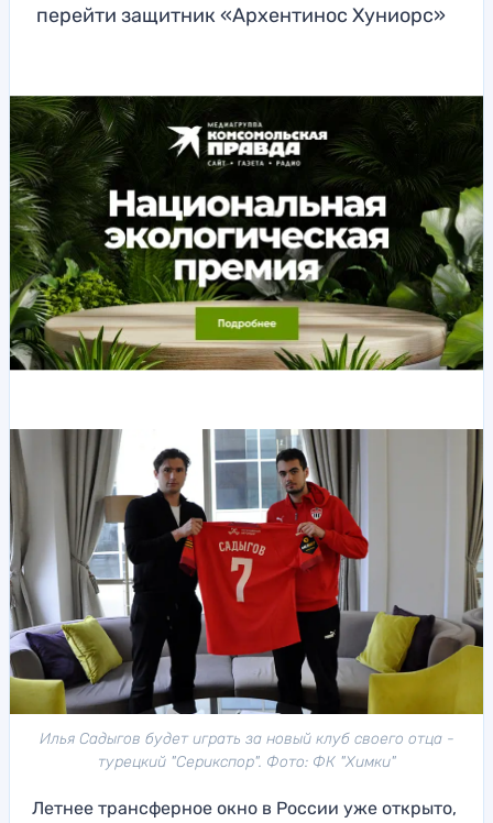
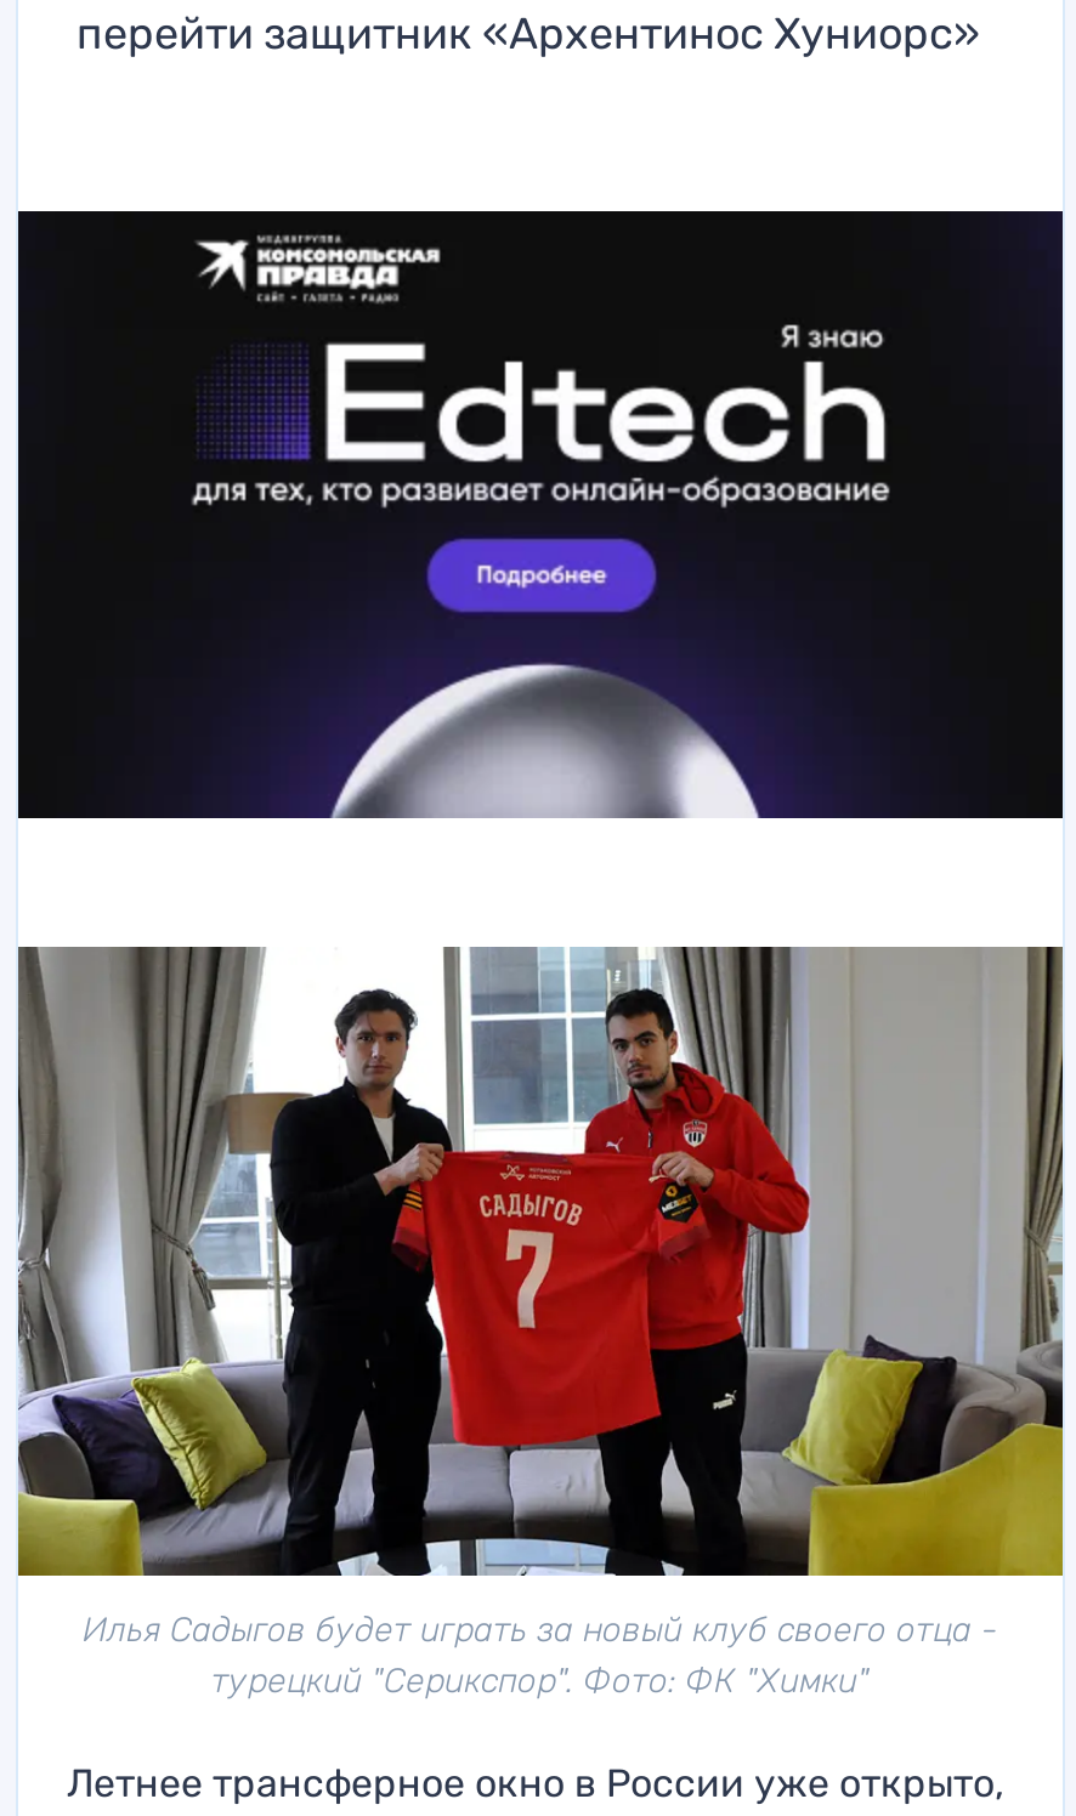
[9,96,484,371] [image] -> [16,211,1065,821] [image]

